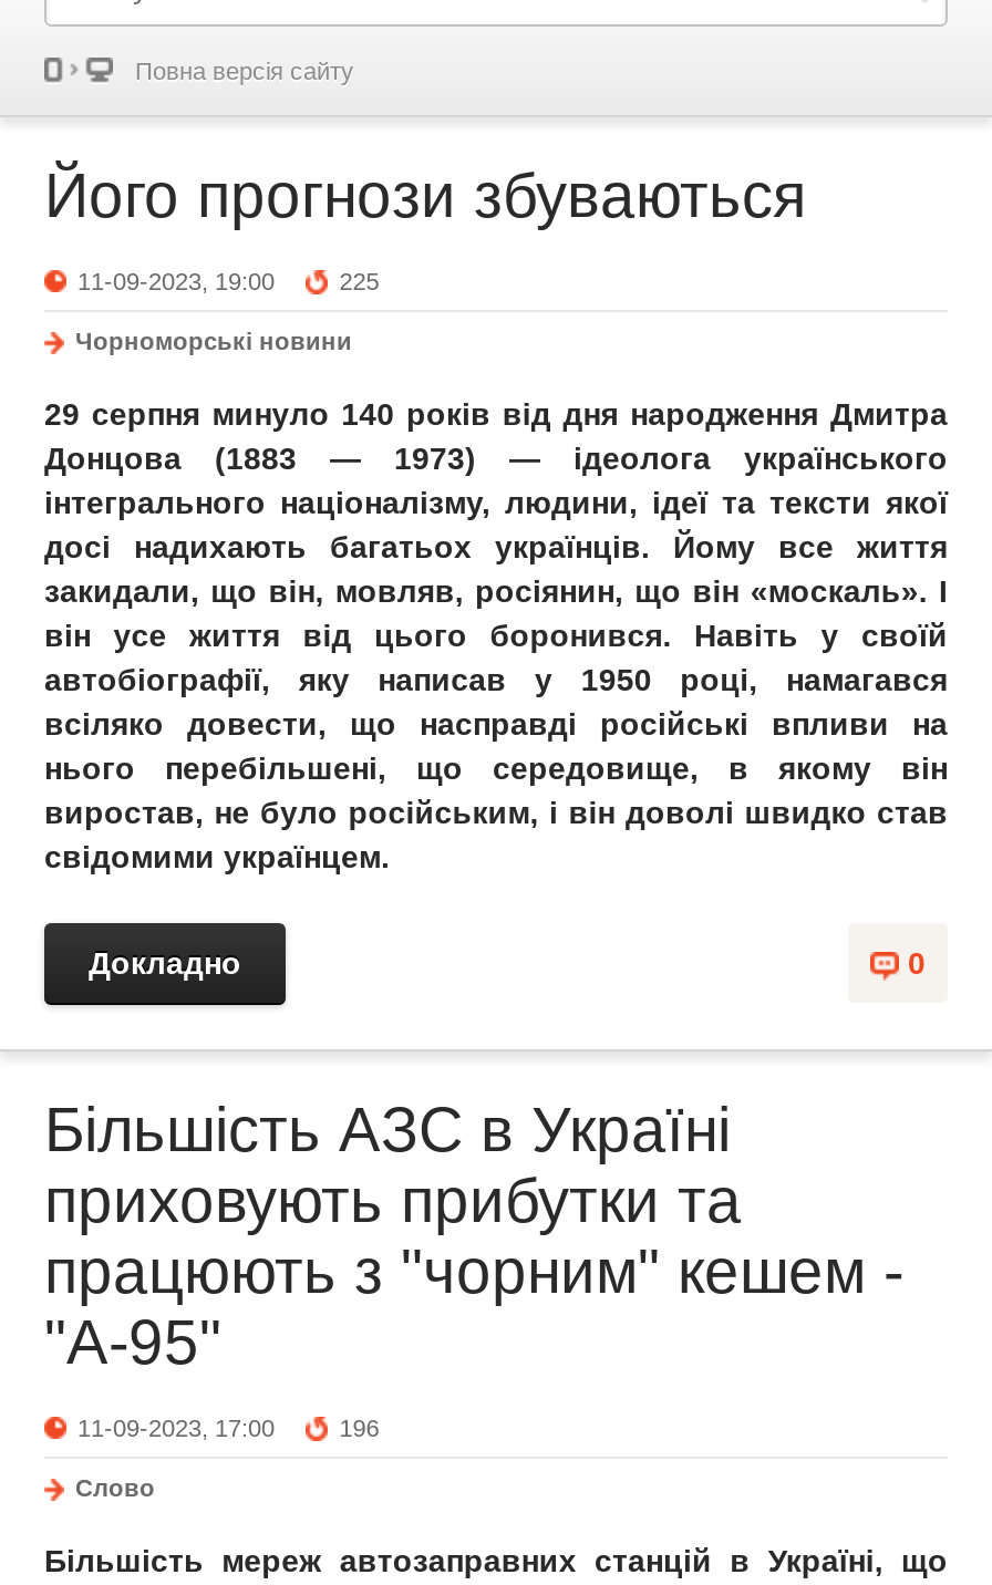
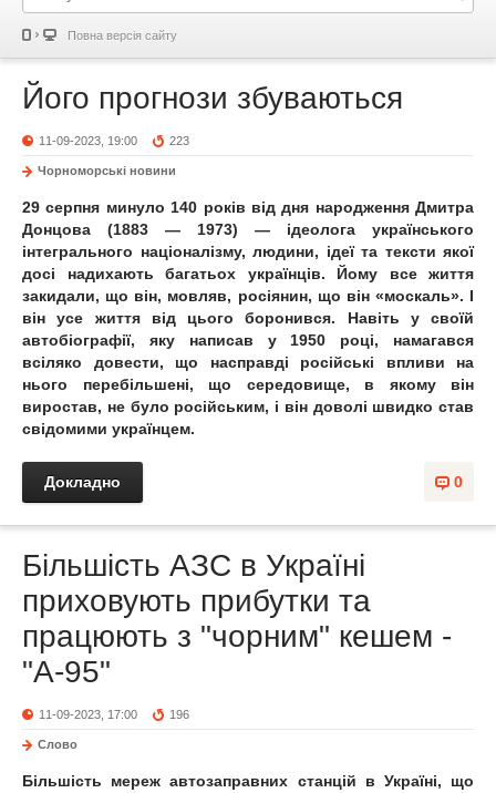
[339,268,379,294] 225 -> [170,134,190,147] 223

